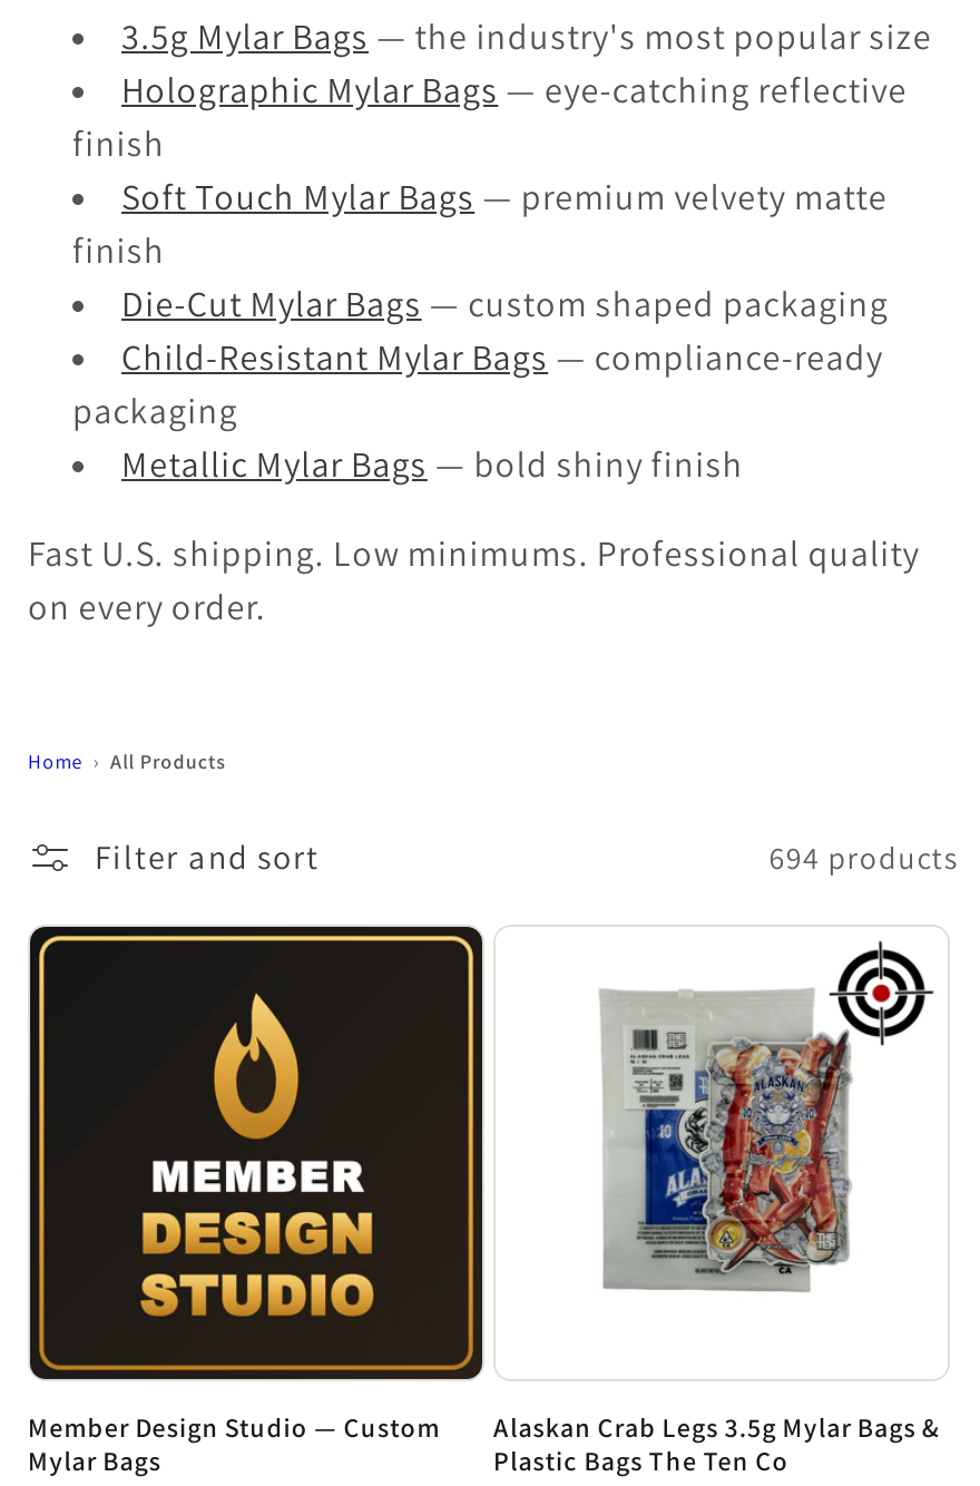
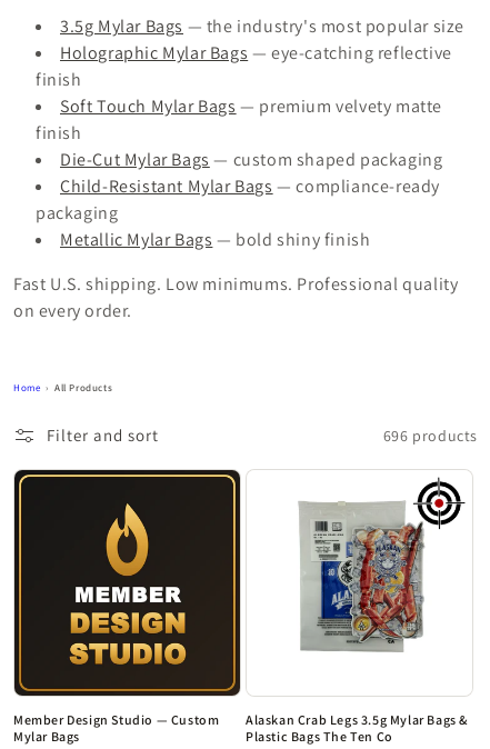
[769,838,959,878] 694 products -> [383,426,478,446] 696 products

